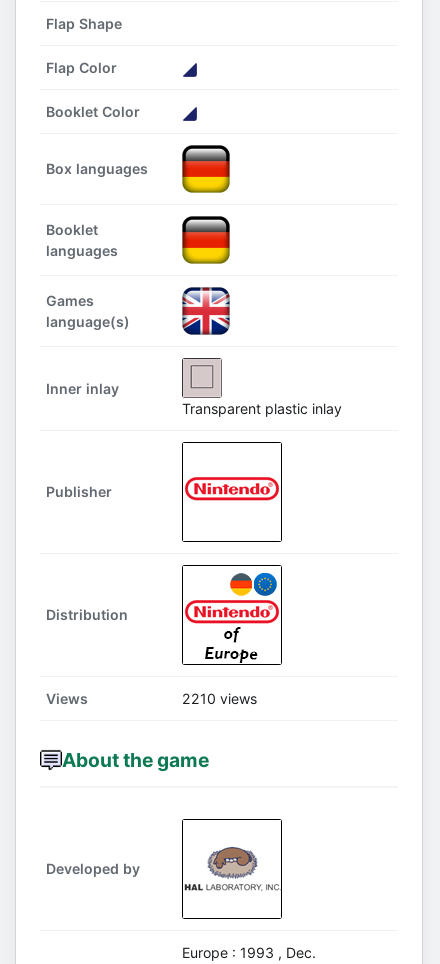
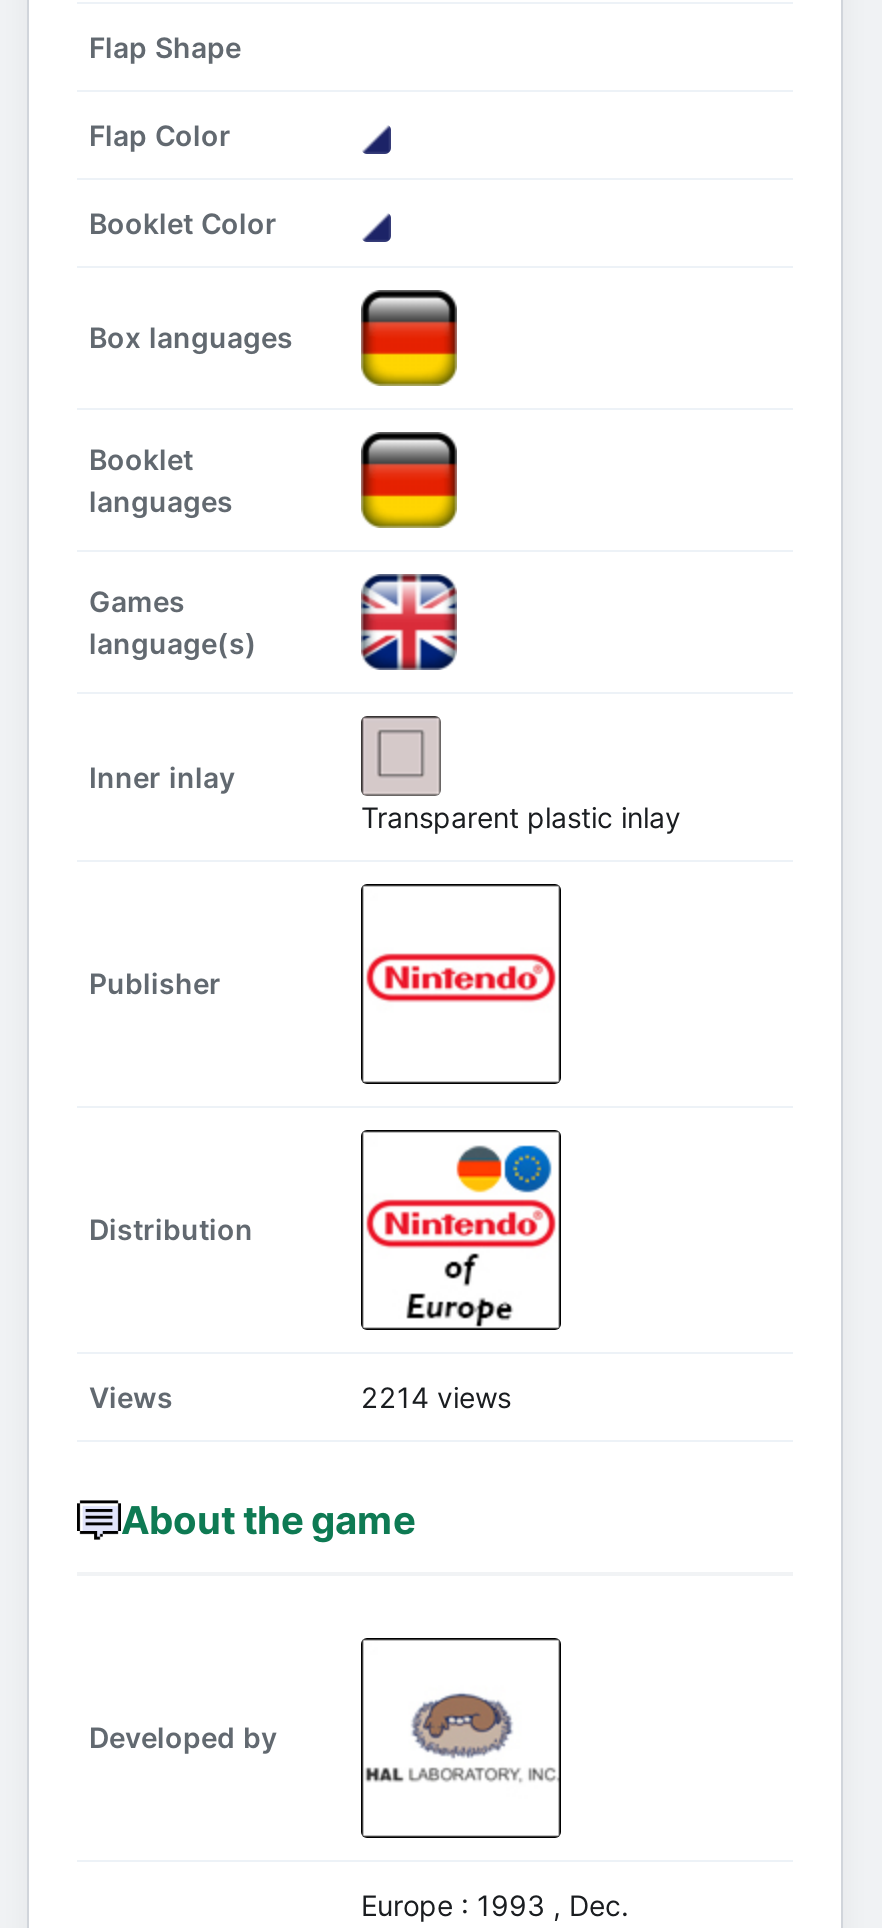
[182,690,257,707] 2210 views -> [361,1380,511,1414] 2214 views

